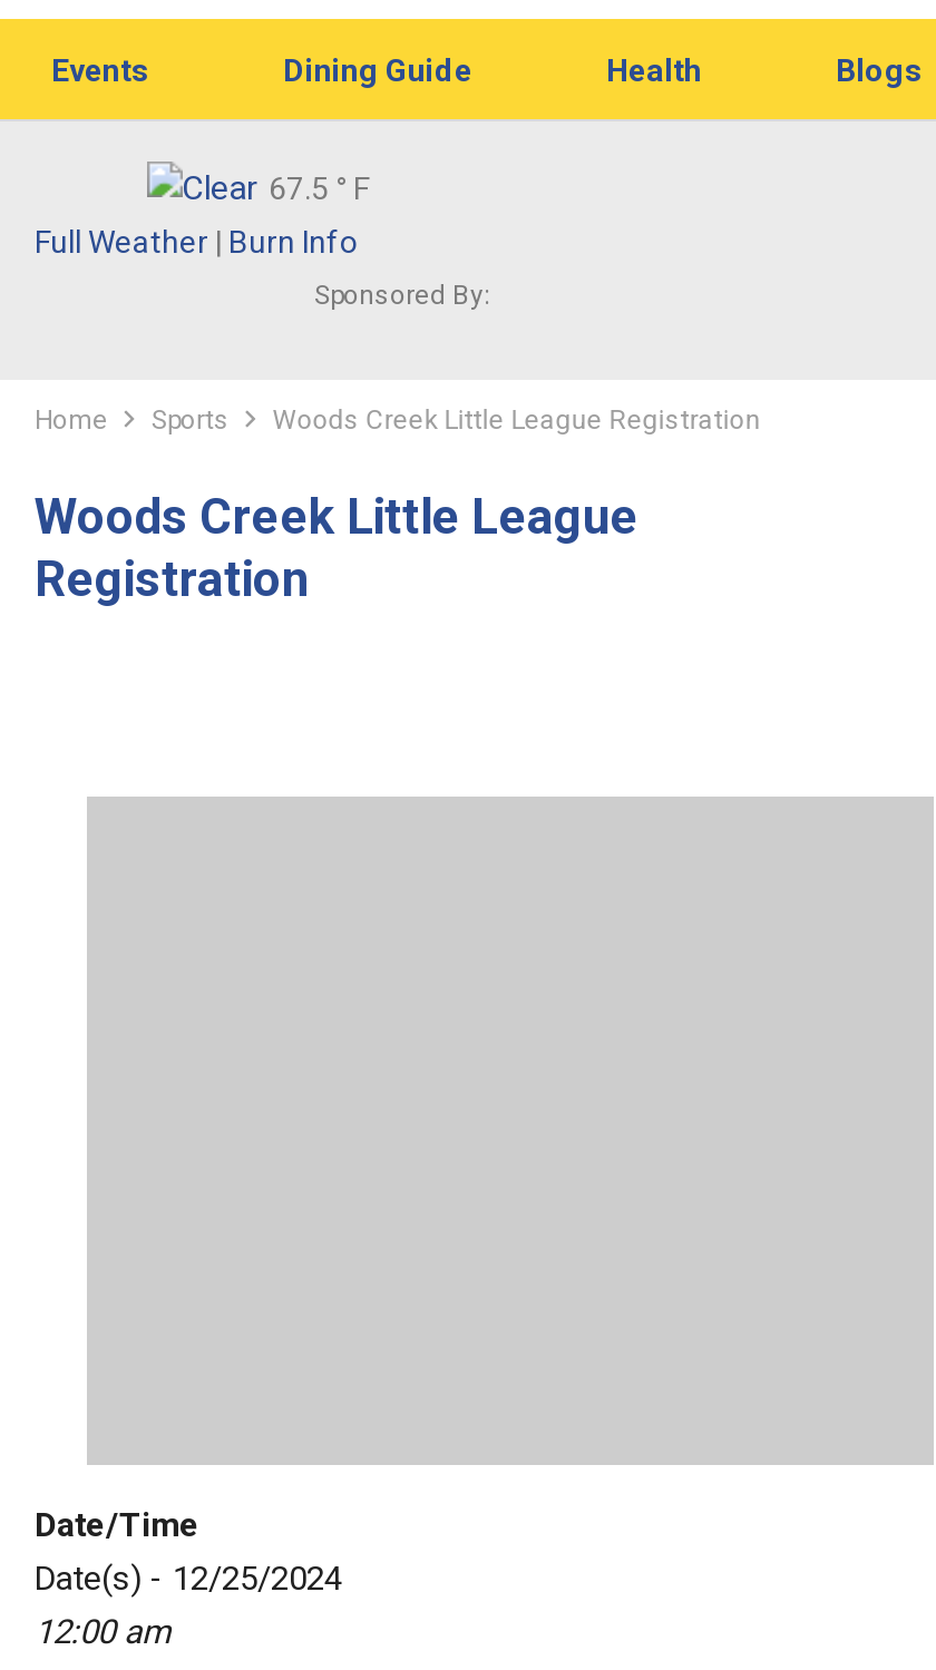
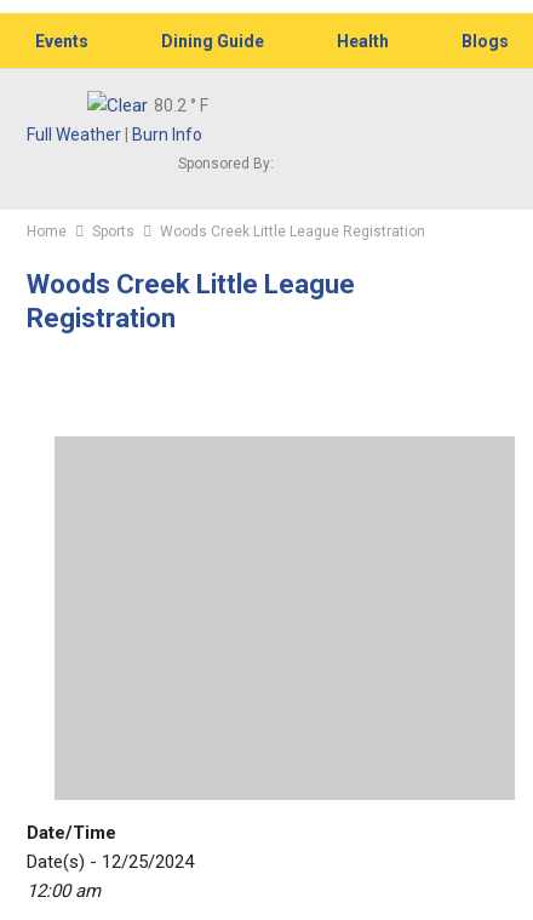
[269,170,369,206] 67.5 ° F -> [153,96,208,115] 80.2 ° F

